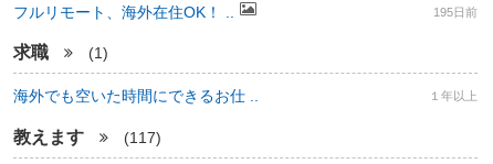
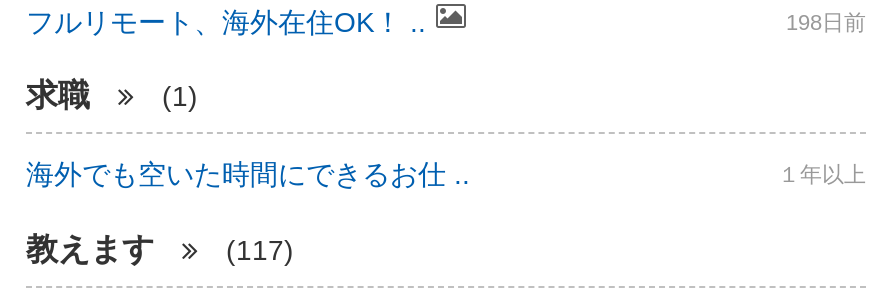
[433,6,478,19] 195日前 -> [786,10,866,34] 198日前

